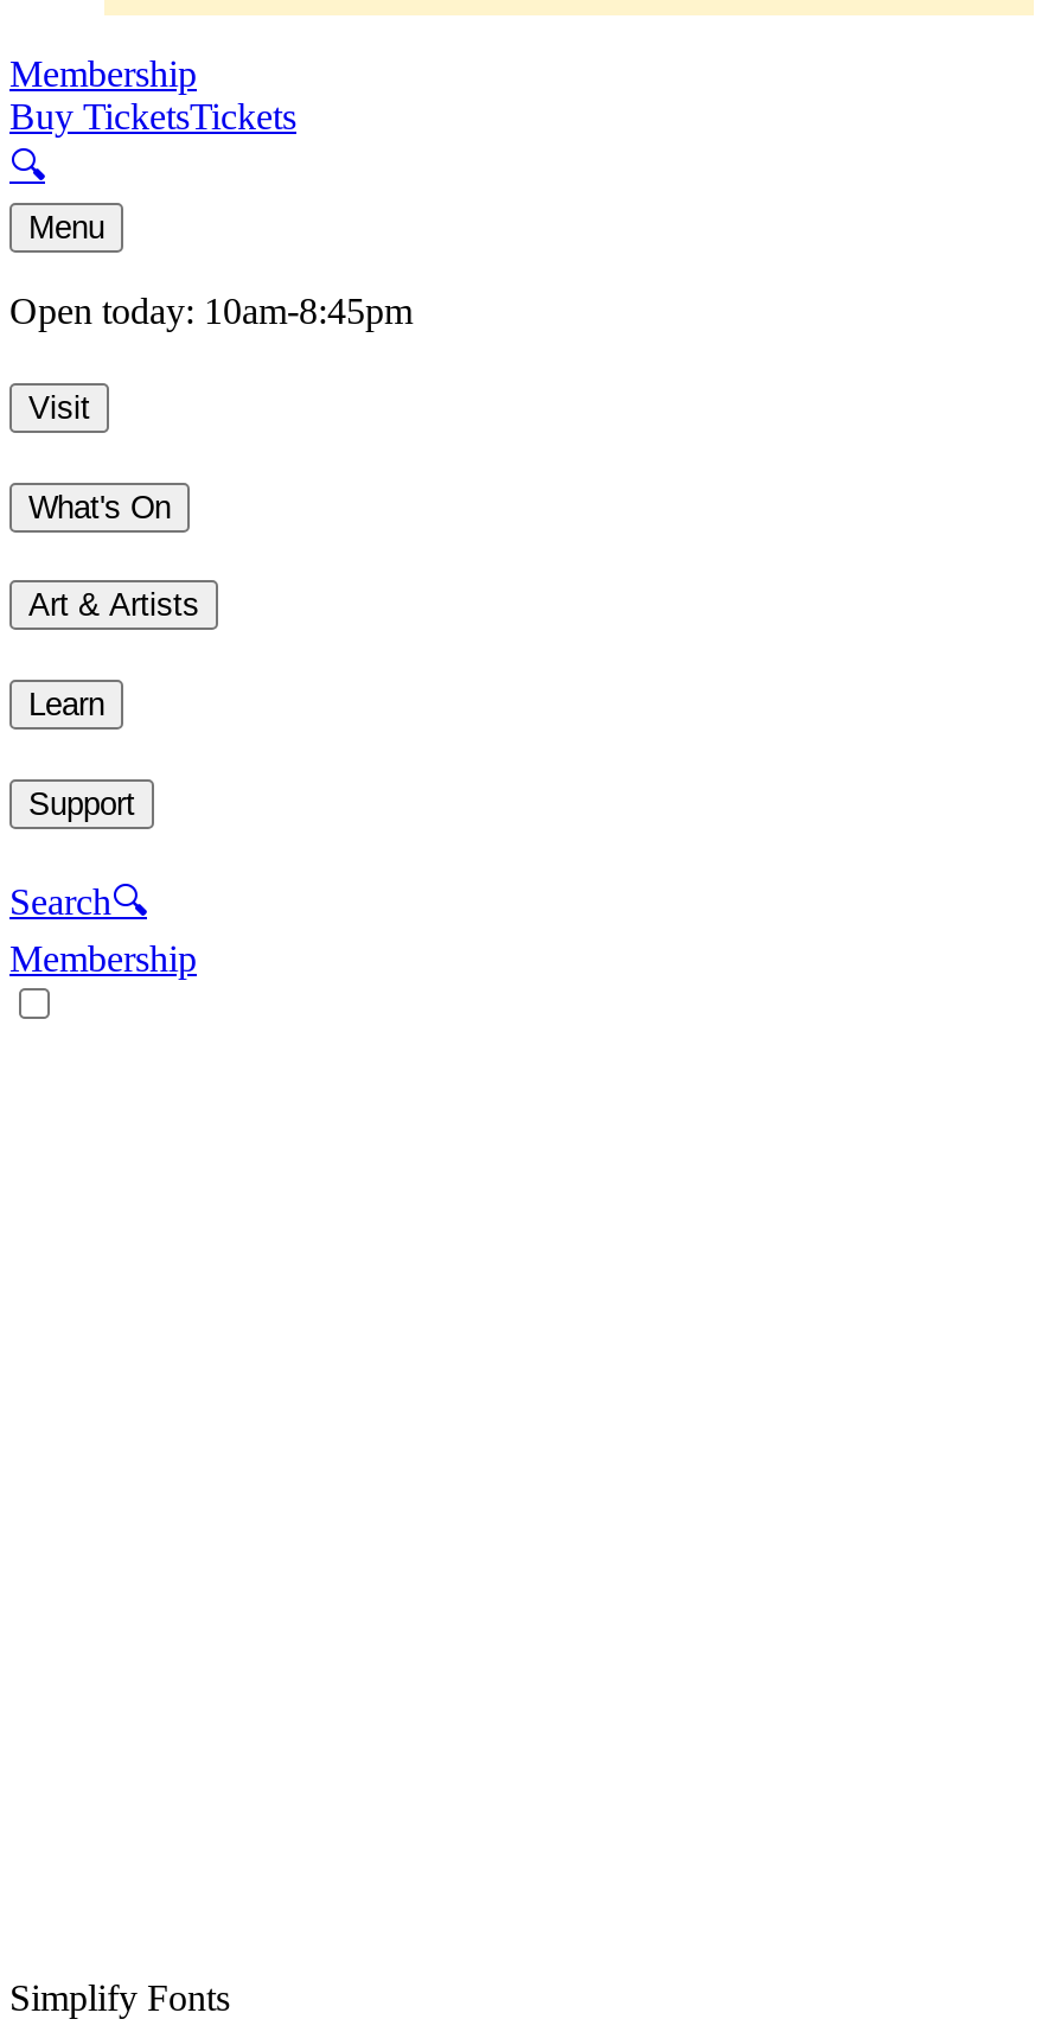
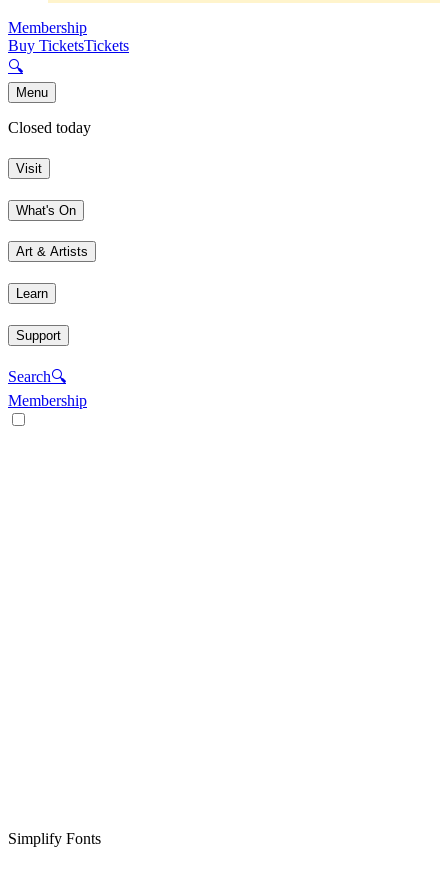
[9,291,413,332] Open today: 10am-8:45pm -> [8,119,91,136] Closed today

